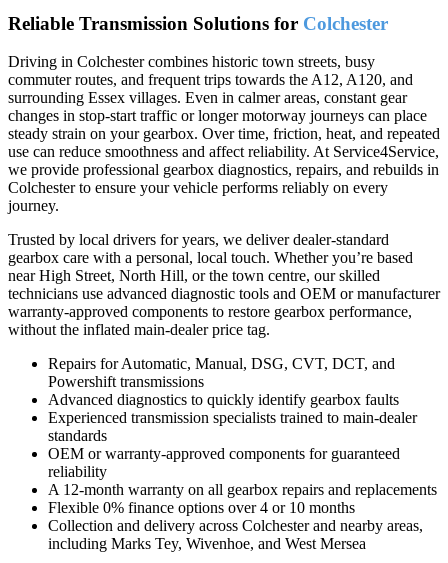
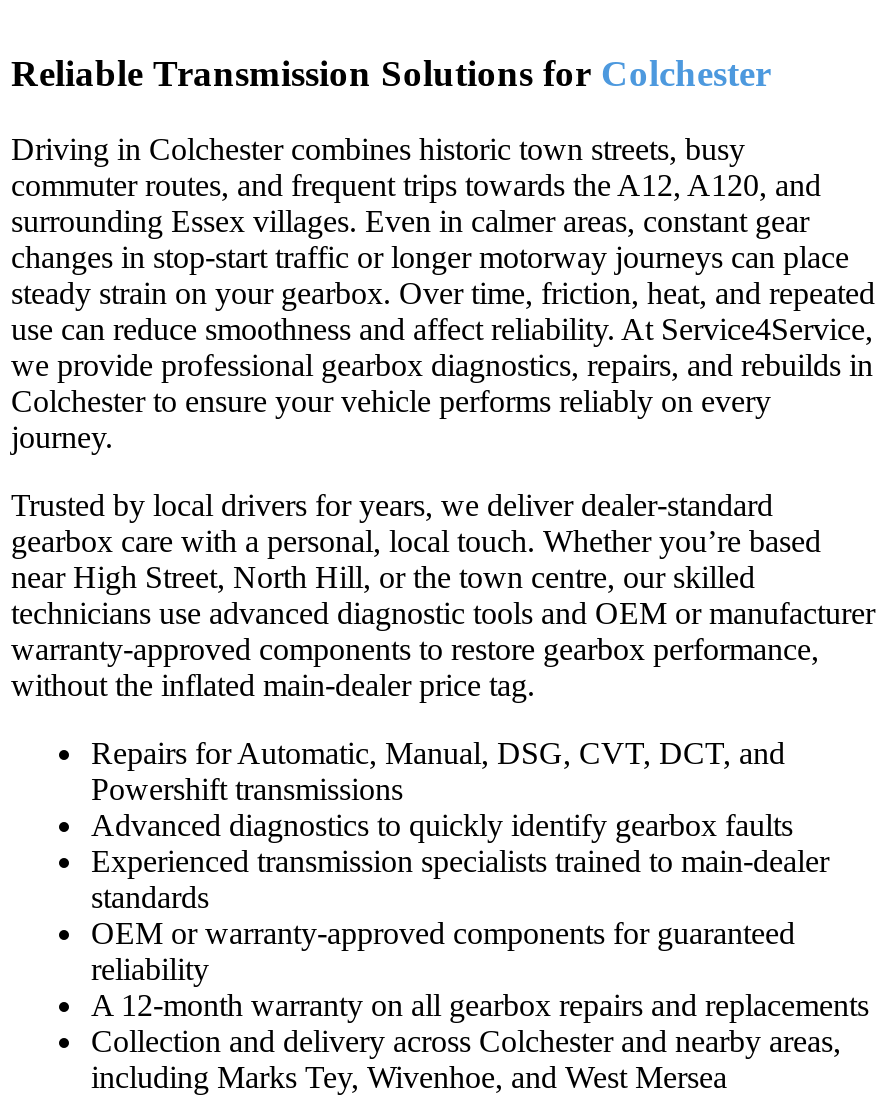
[48,499,355,516] Flexible 0% finance options over 4 or 10 months -> none

